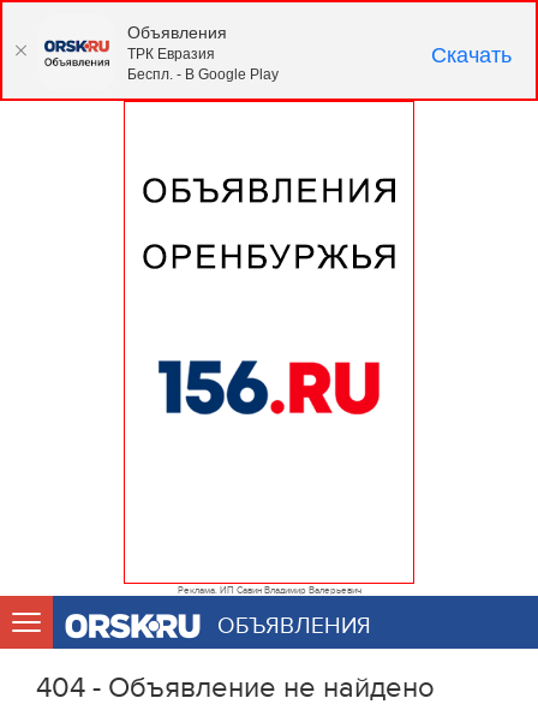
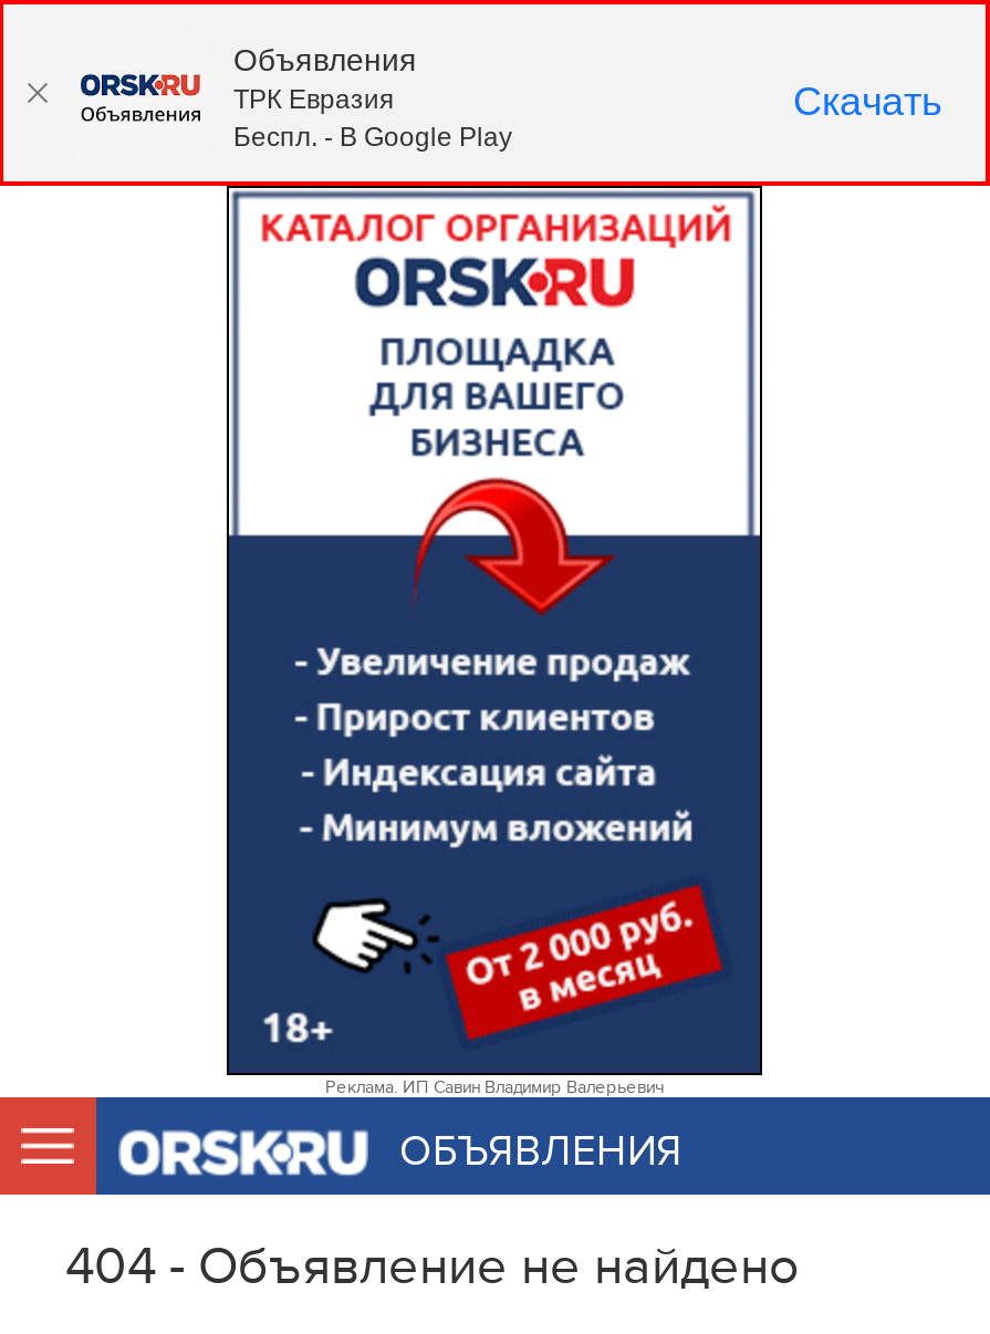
[122,100,416,585] [image] -> [225,184,764,1077] [image]

